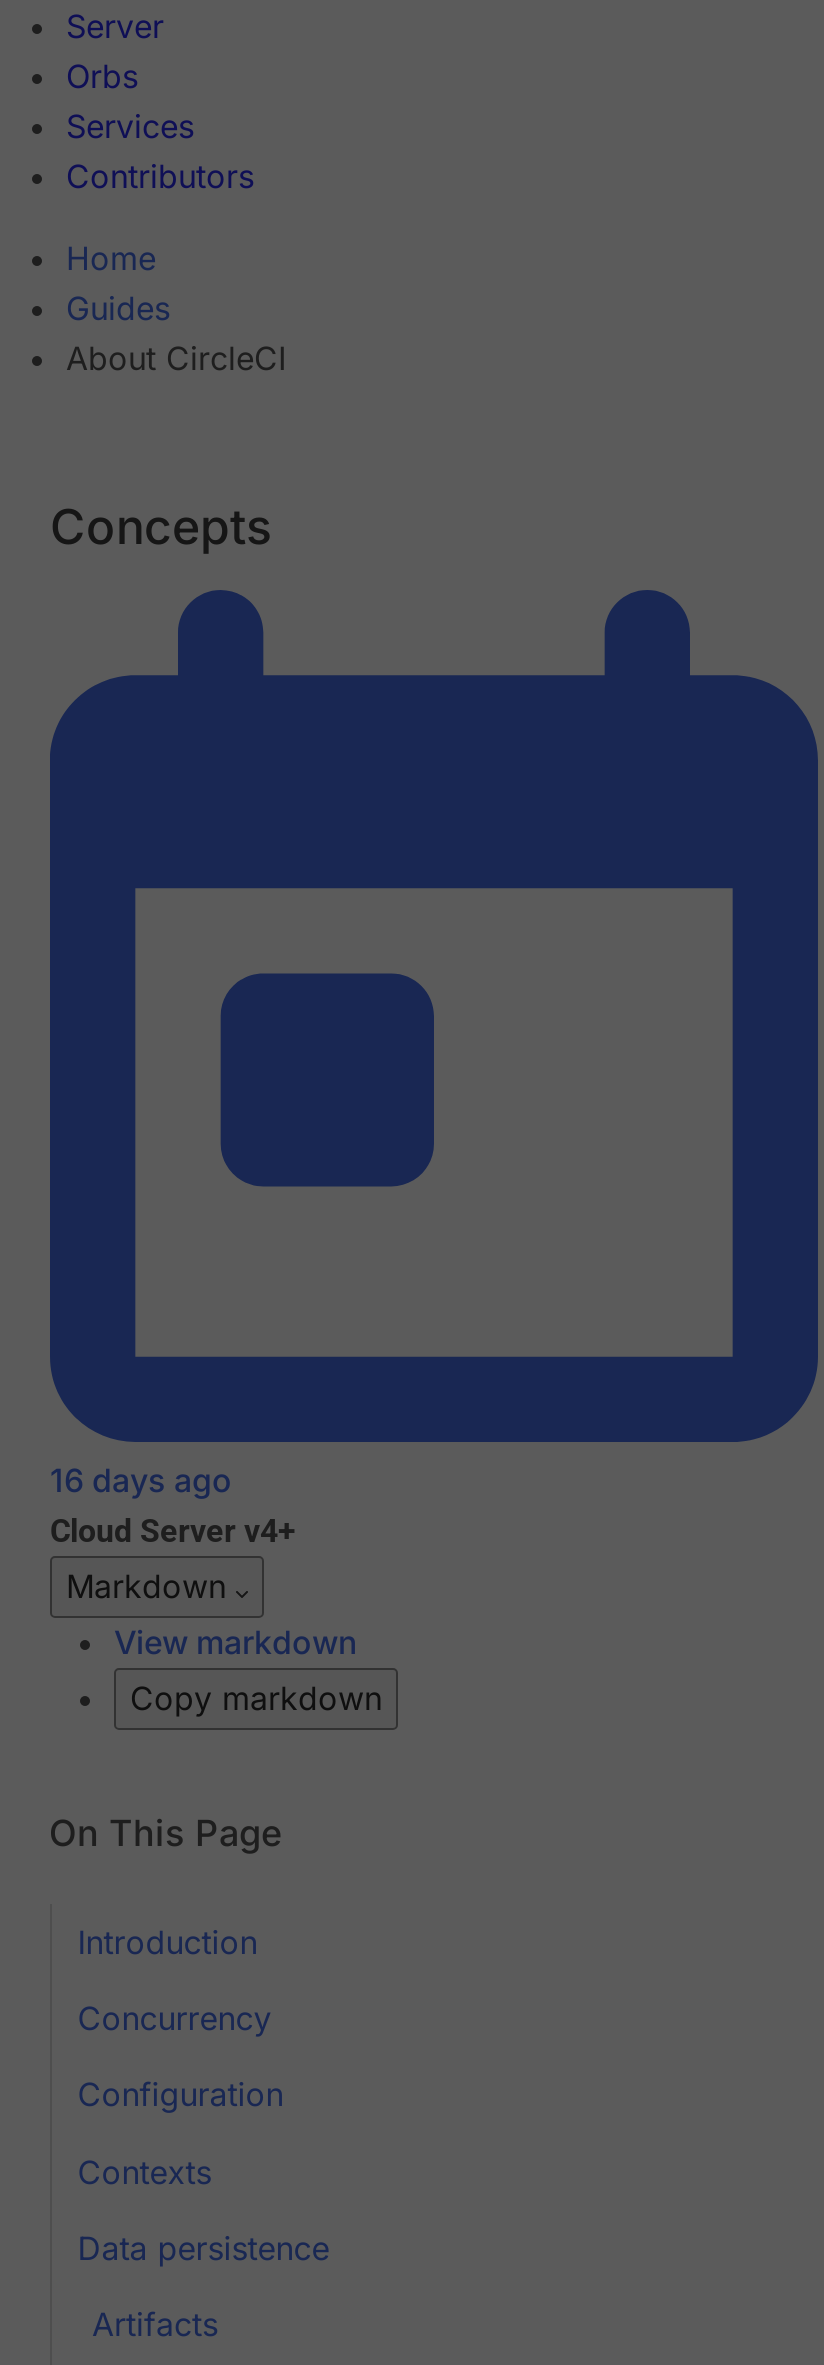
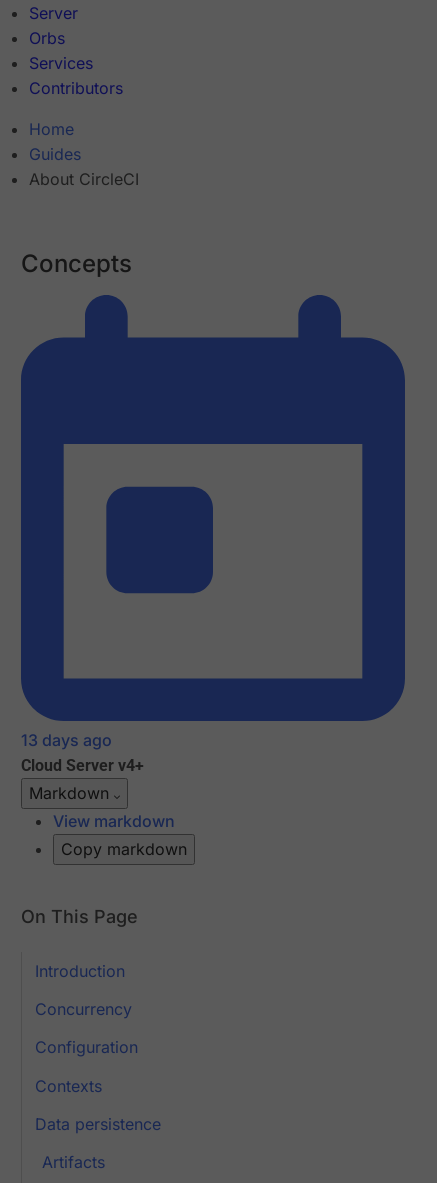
[50,1461,232,1501] 16 days ago -> [21,730,112,750] 13 days ago

